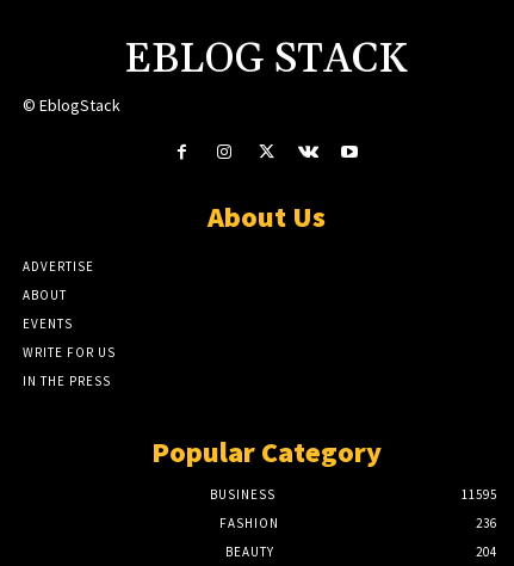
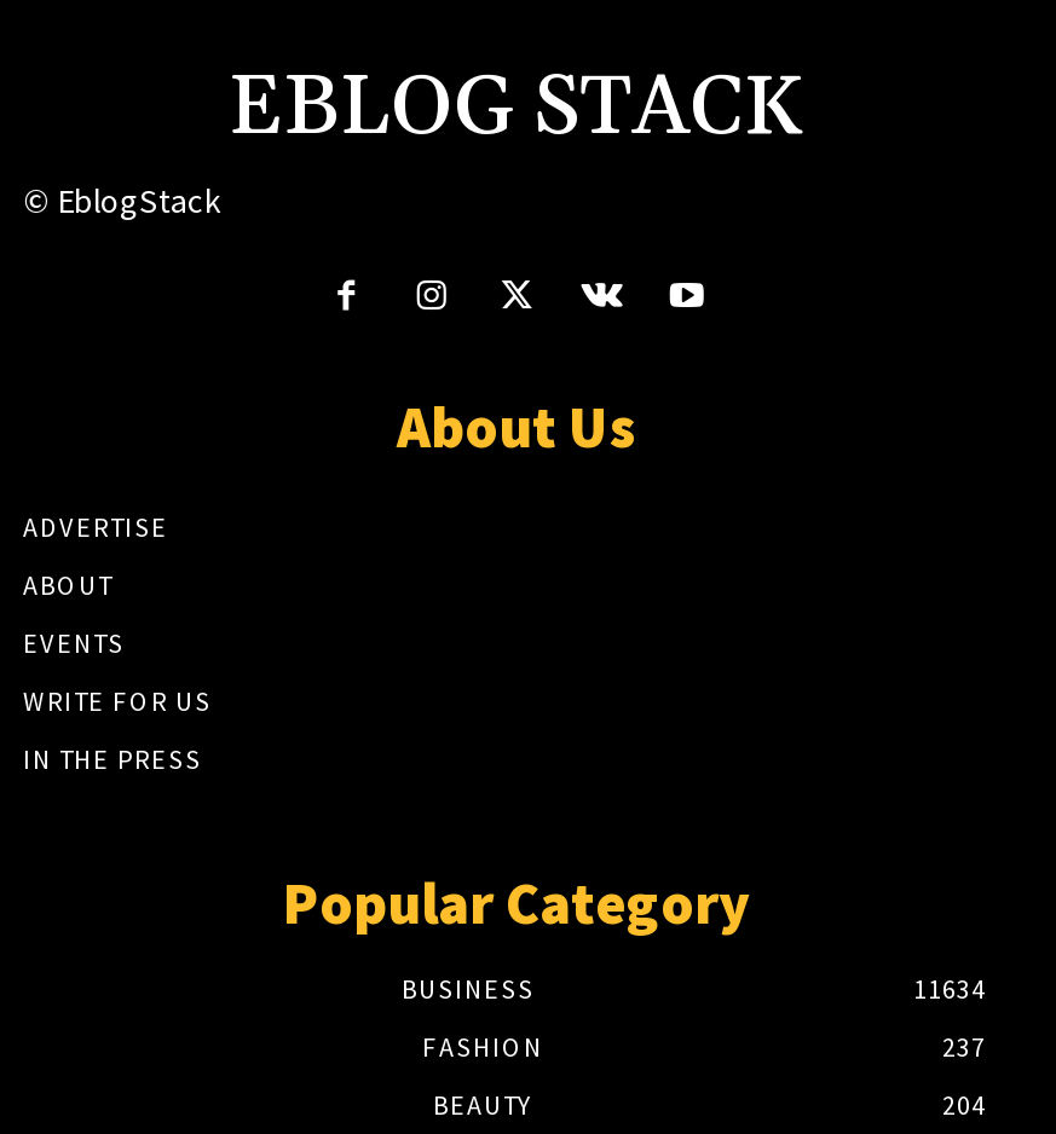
[462,486,497,502] 11595 -> [913,972,986,1005] 11634
[476,514,497,531] 236 -> [942,1030,986,1063] 237

